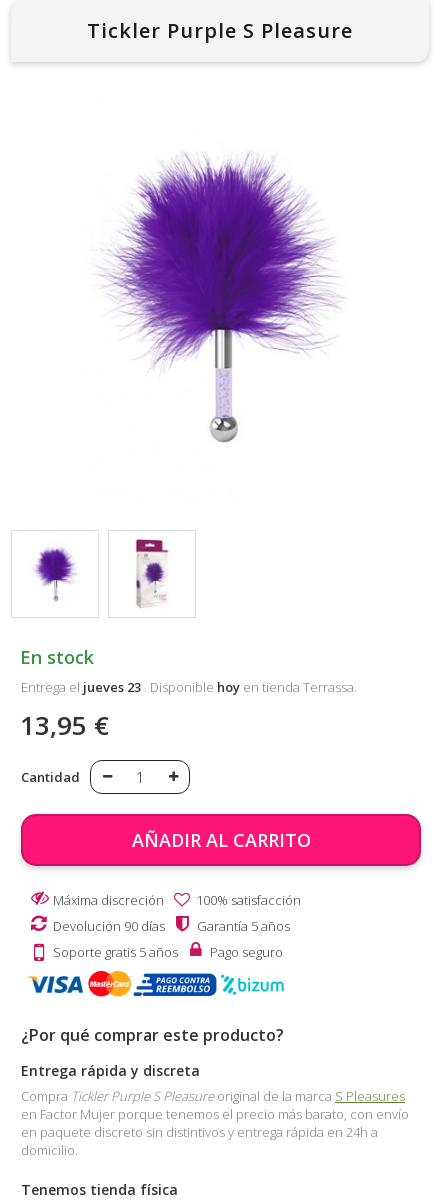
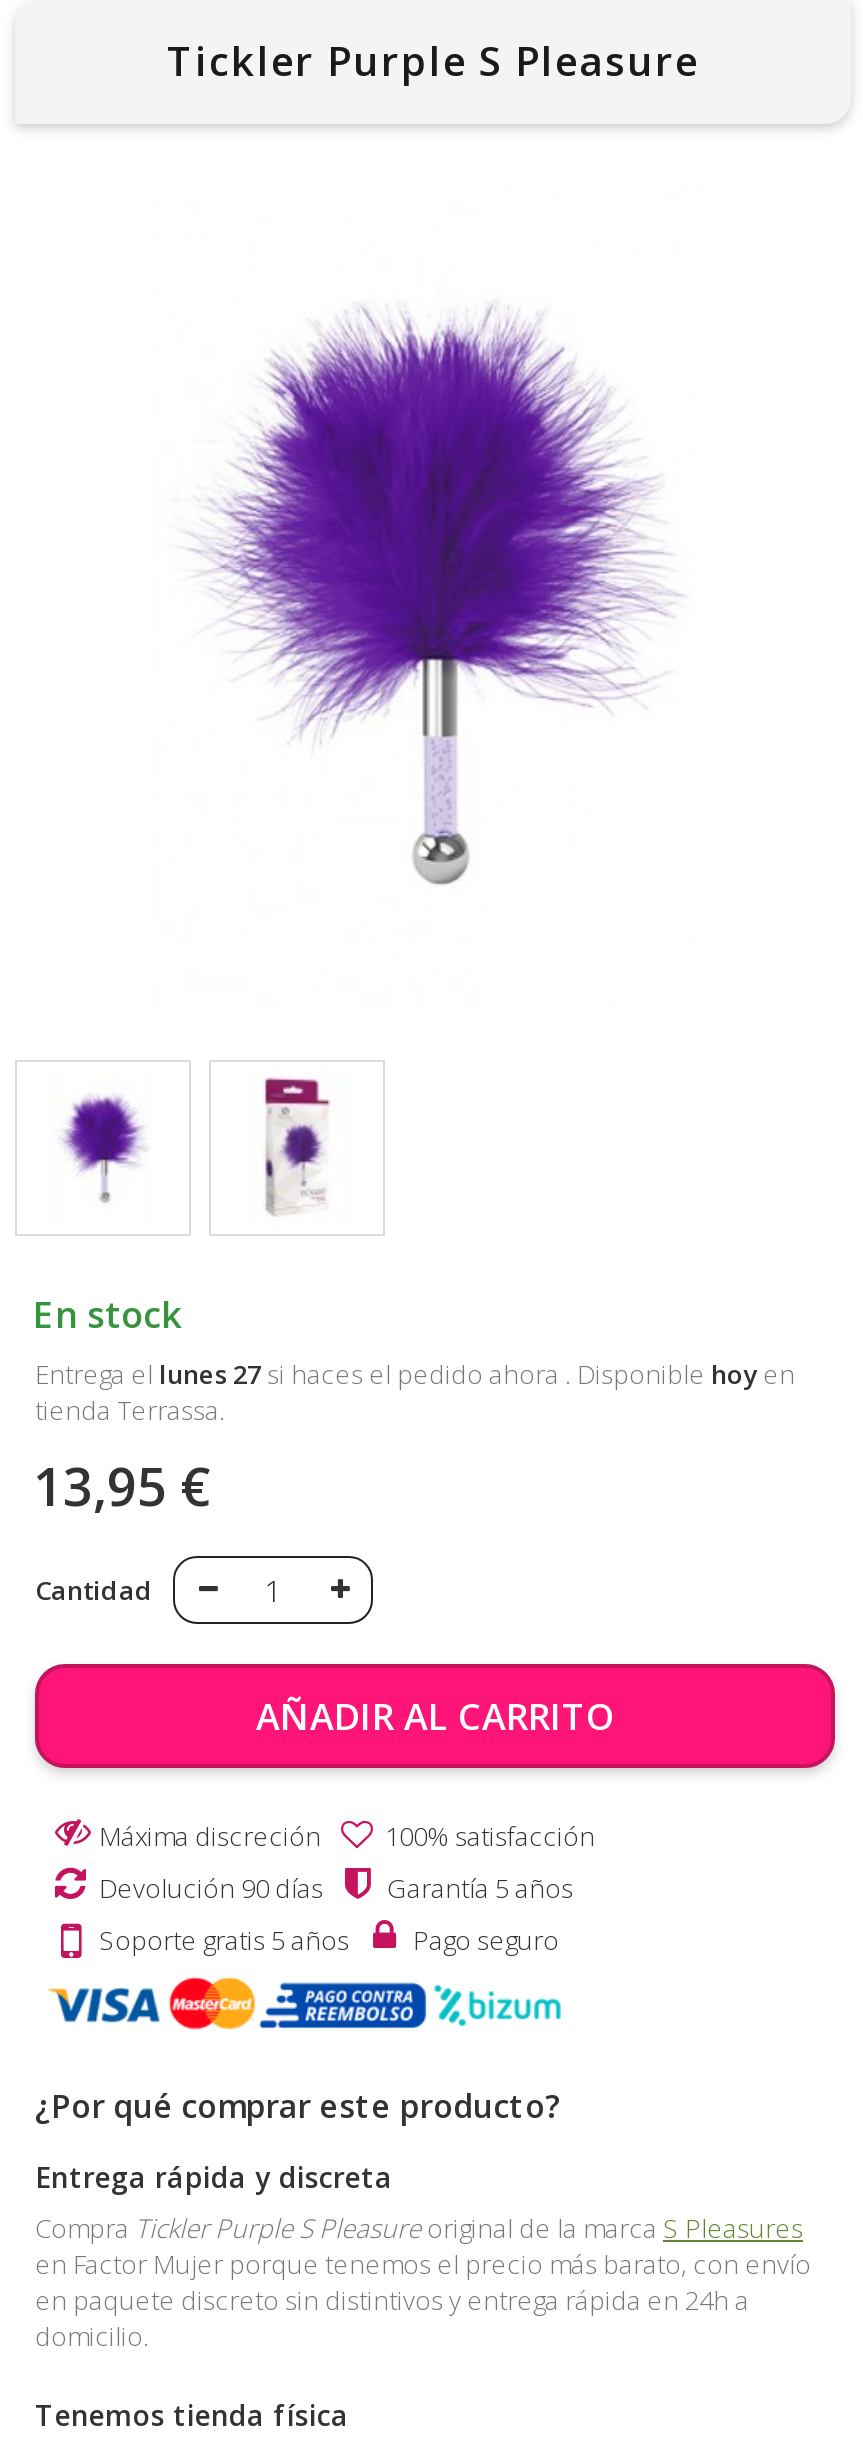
[21,678,357,696] Entrega el jueves 23 . Disponible hoy en tienda Terrassa. -> [35,1356,795,1428] Entrega el lunes 27 si haces el pedido ahora. Disponible hoy en | tienda Terrassa.

